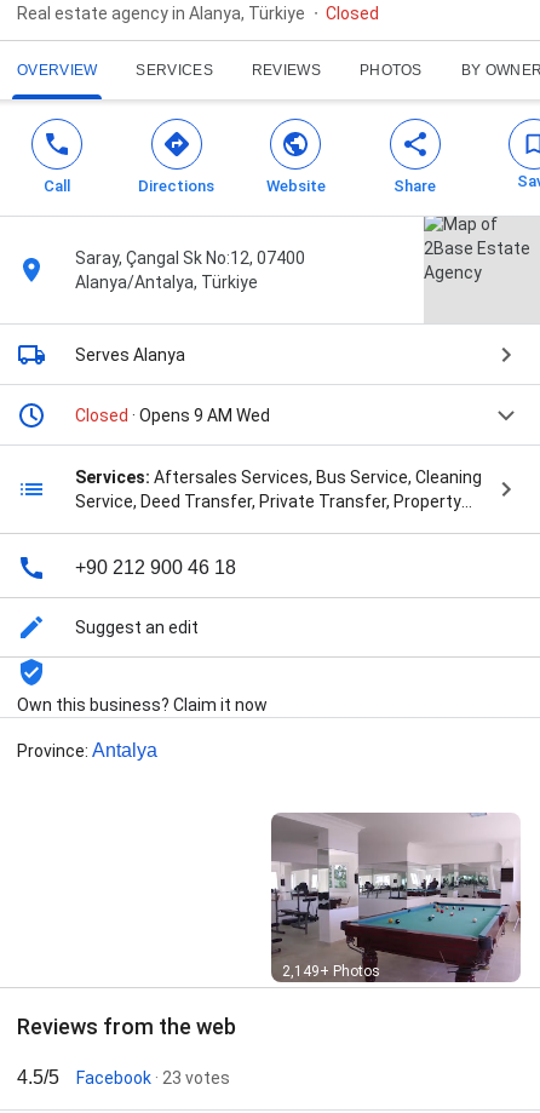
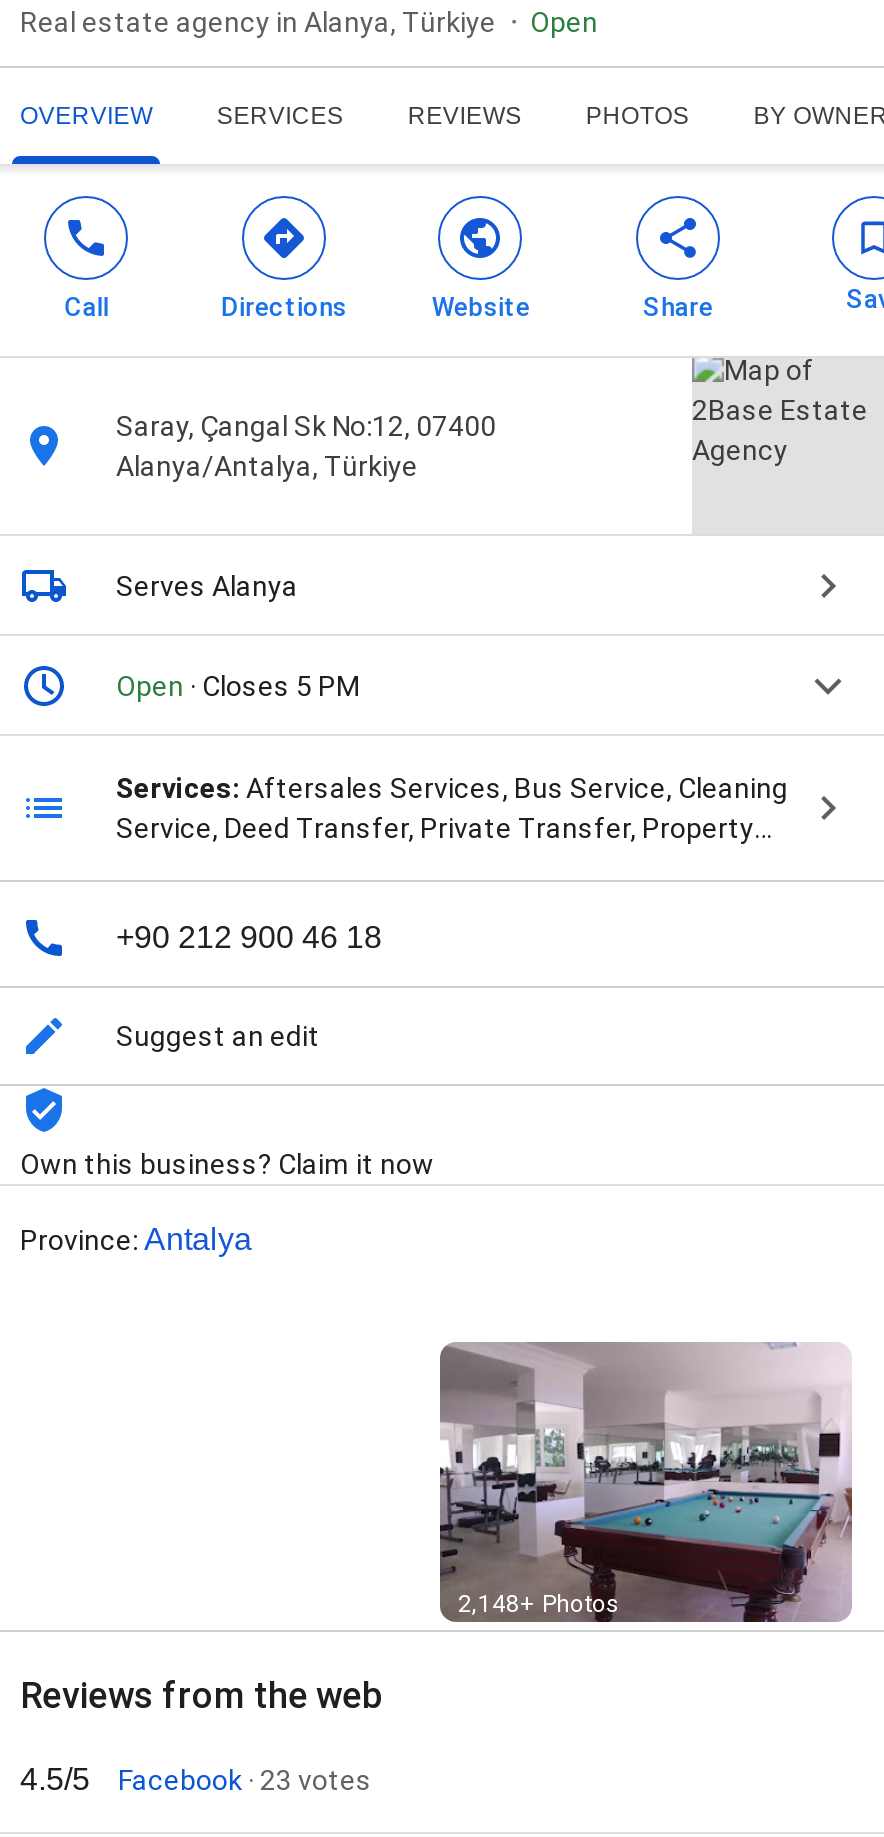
[326,4,379,23] Closed -> [530,6,598,38] Open
[75,406,270,425] Closed · Opens 9 AM Wed -> [116,670,360,702] Open · Closes 5 PM
[282,963,380,980] 2,149+ Photos -> [458,1590,620,1618] 2,148+ Photos

